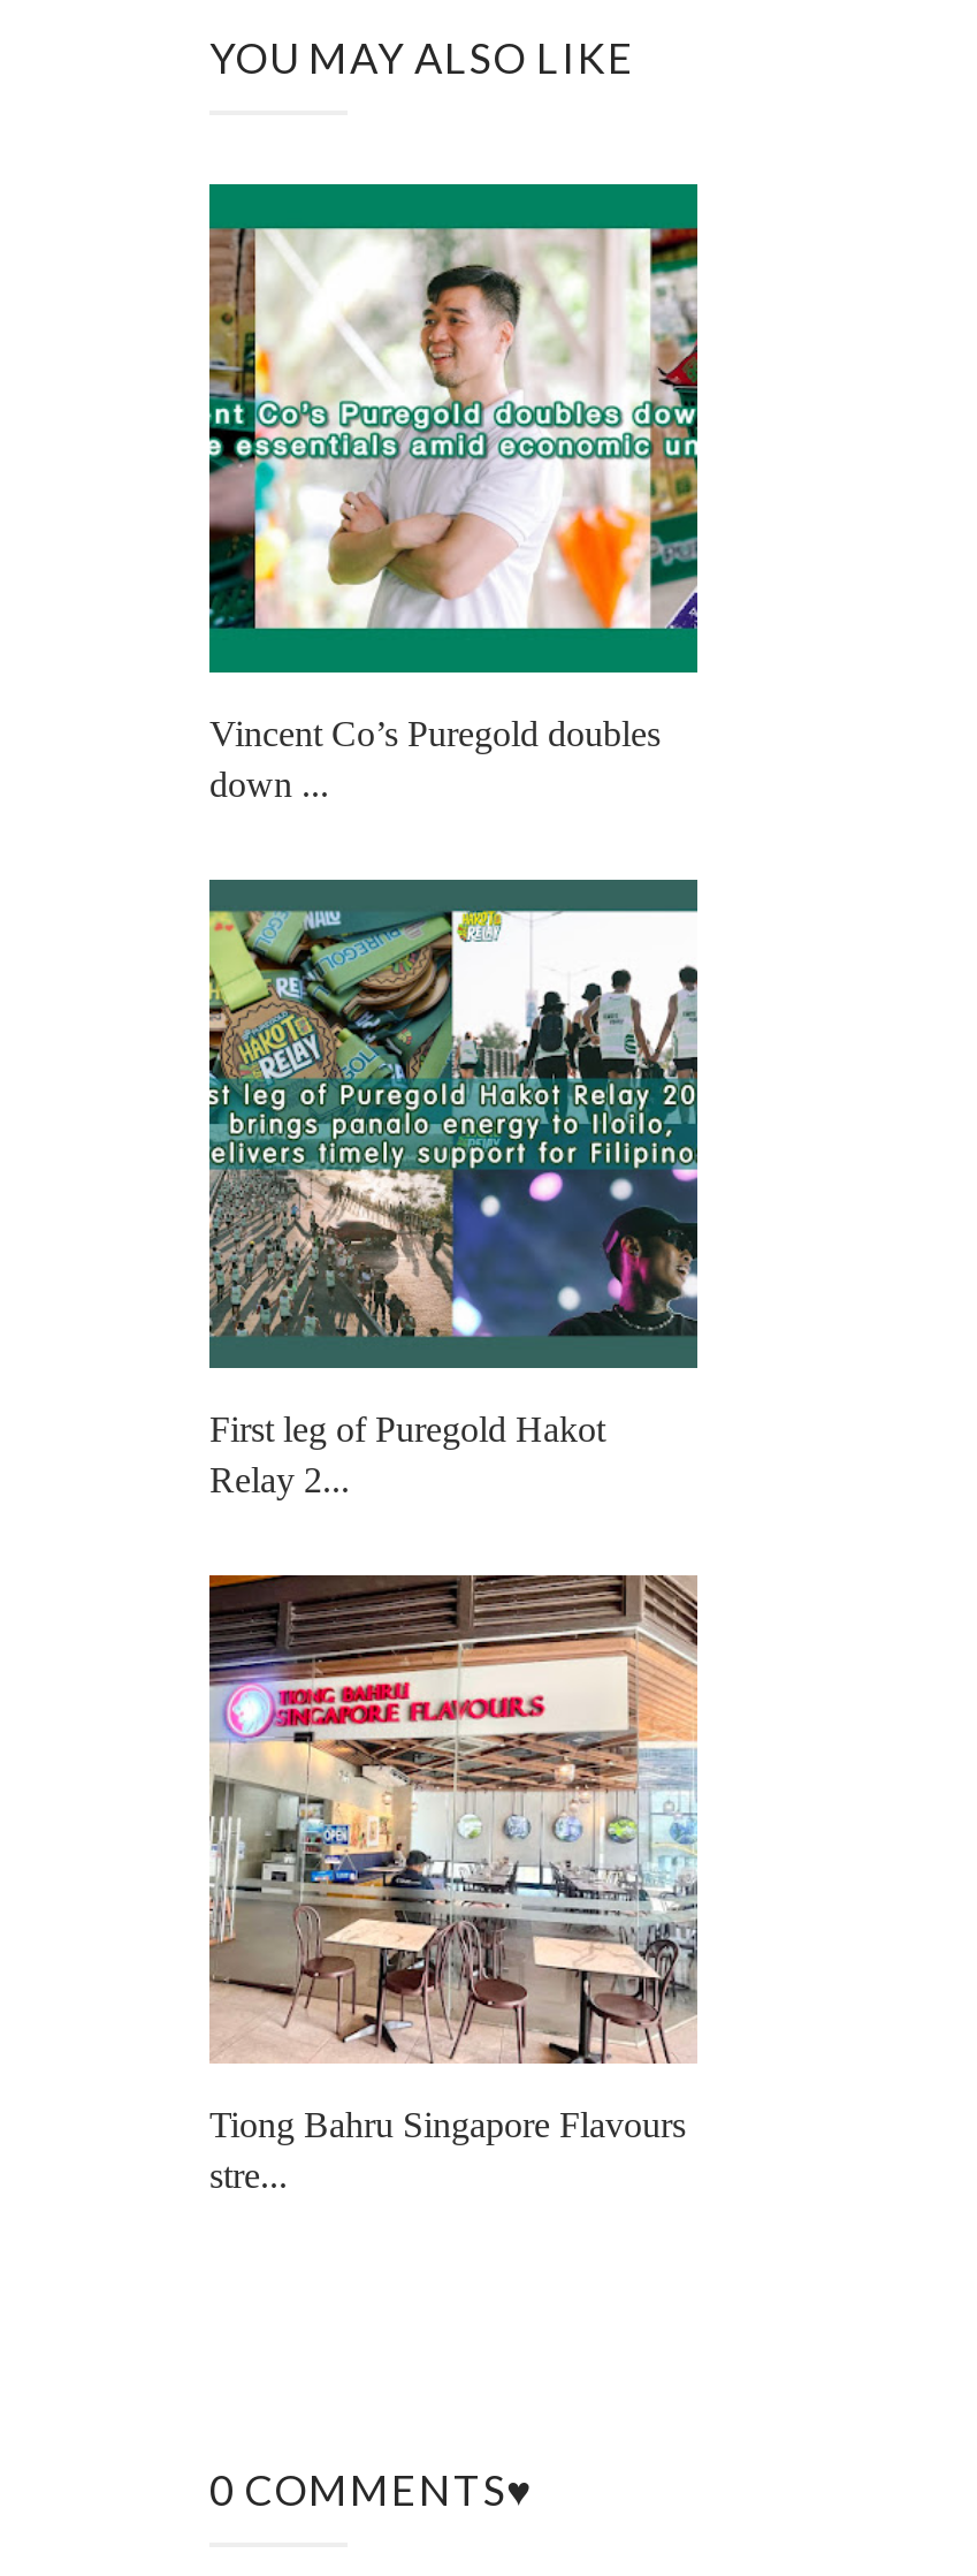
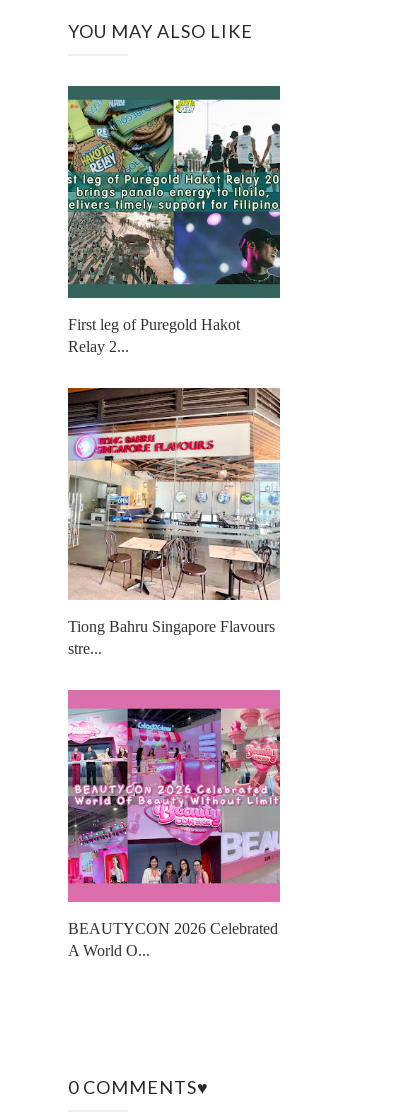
[207,184,700,804] [image] | Vincent Co’s Puregold doubles | down ... -> none
moved [205,905,702,2195] -> [66,97,282,657]: [image] | First leg of Puregold Hakot | Relay 2... | Tiong Bahru Singapore Flavours | stre...
none -> [67,689,281,959] [image] | BEAUTYCON 2026 Celebrated | A World O...

